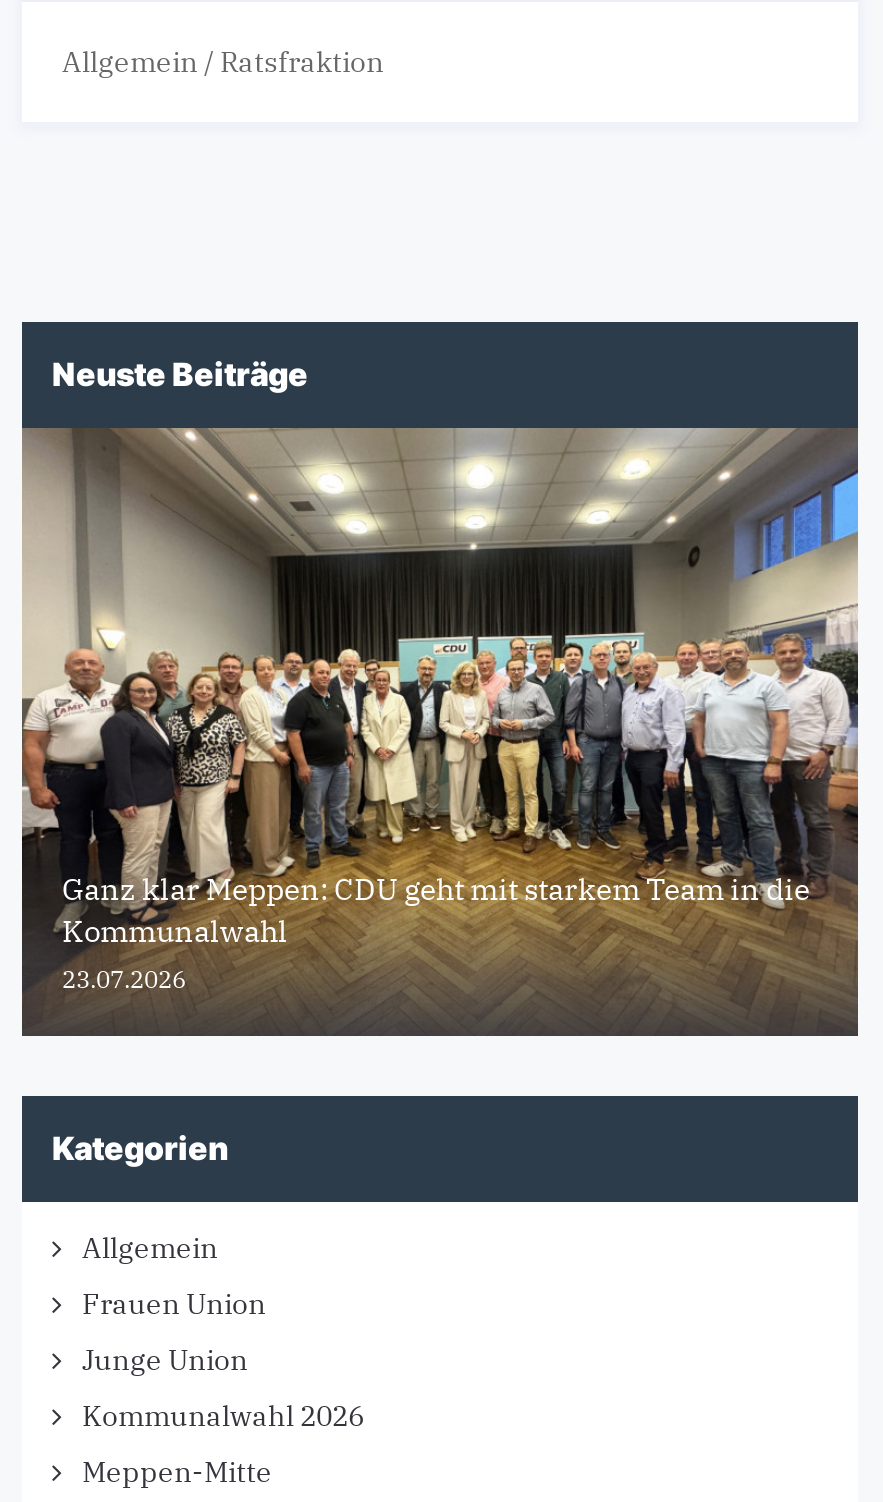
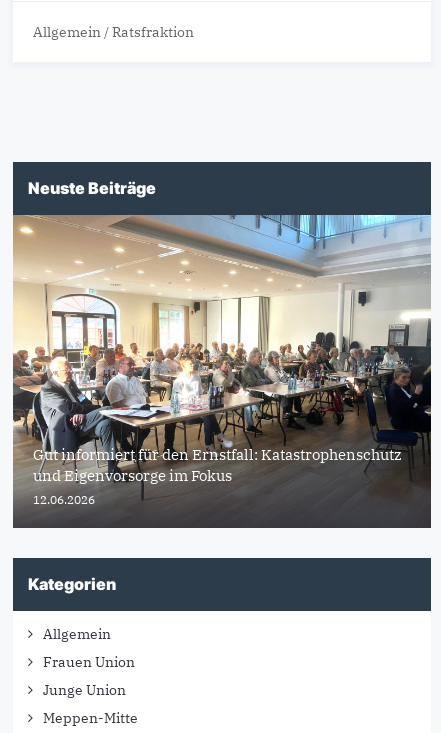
[20,426,860,1008] [image] | Ganz klar Meppen: CDU geht mit starkem Team in die | Kommunalwahl | 23.07.2026 -> [13,214,432,510] [image] | Gut informiert für den Ernstfall: Katastrophenschutz | und Eigenvorsorge im Fokus | 12.06.2026
[82,1399,364,1435] Kommunalwahl 2026 -> none

